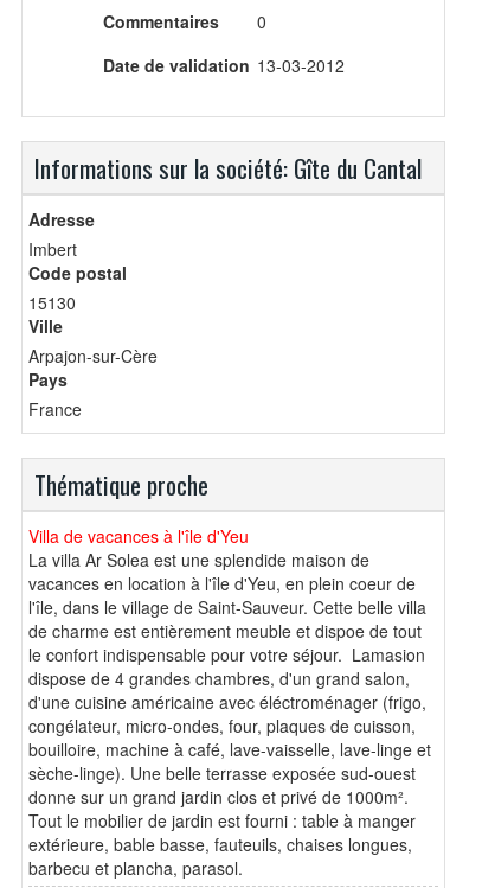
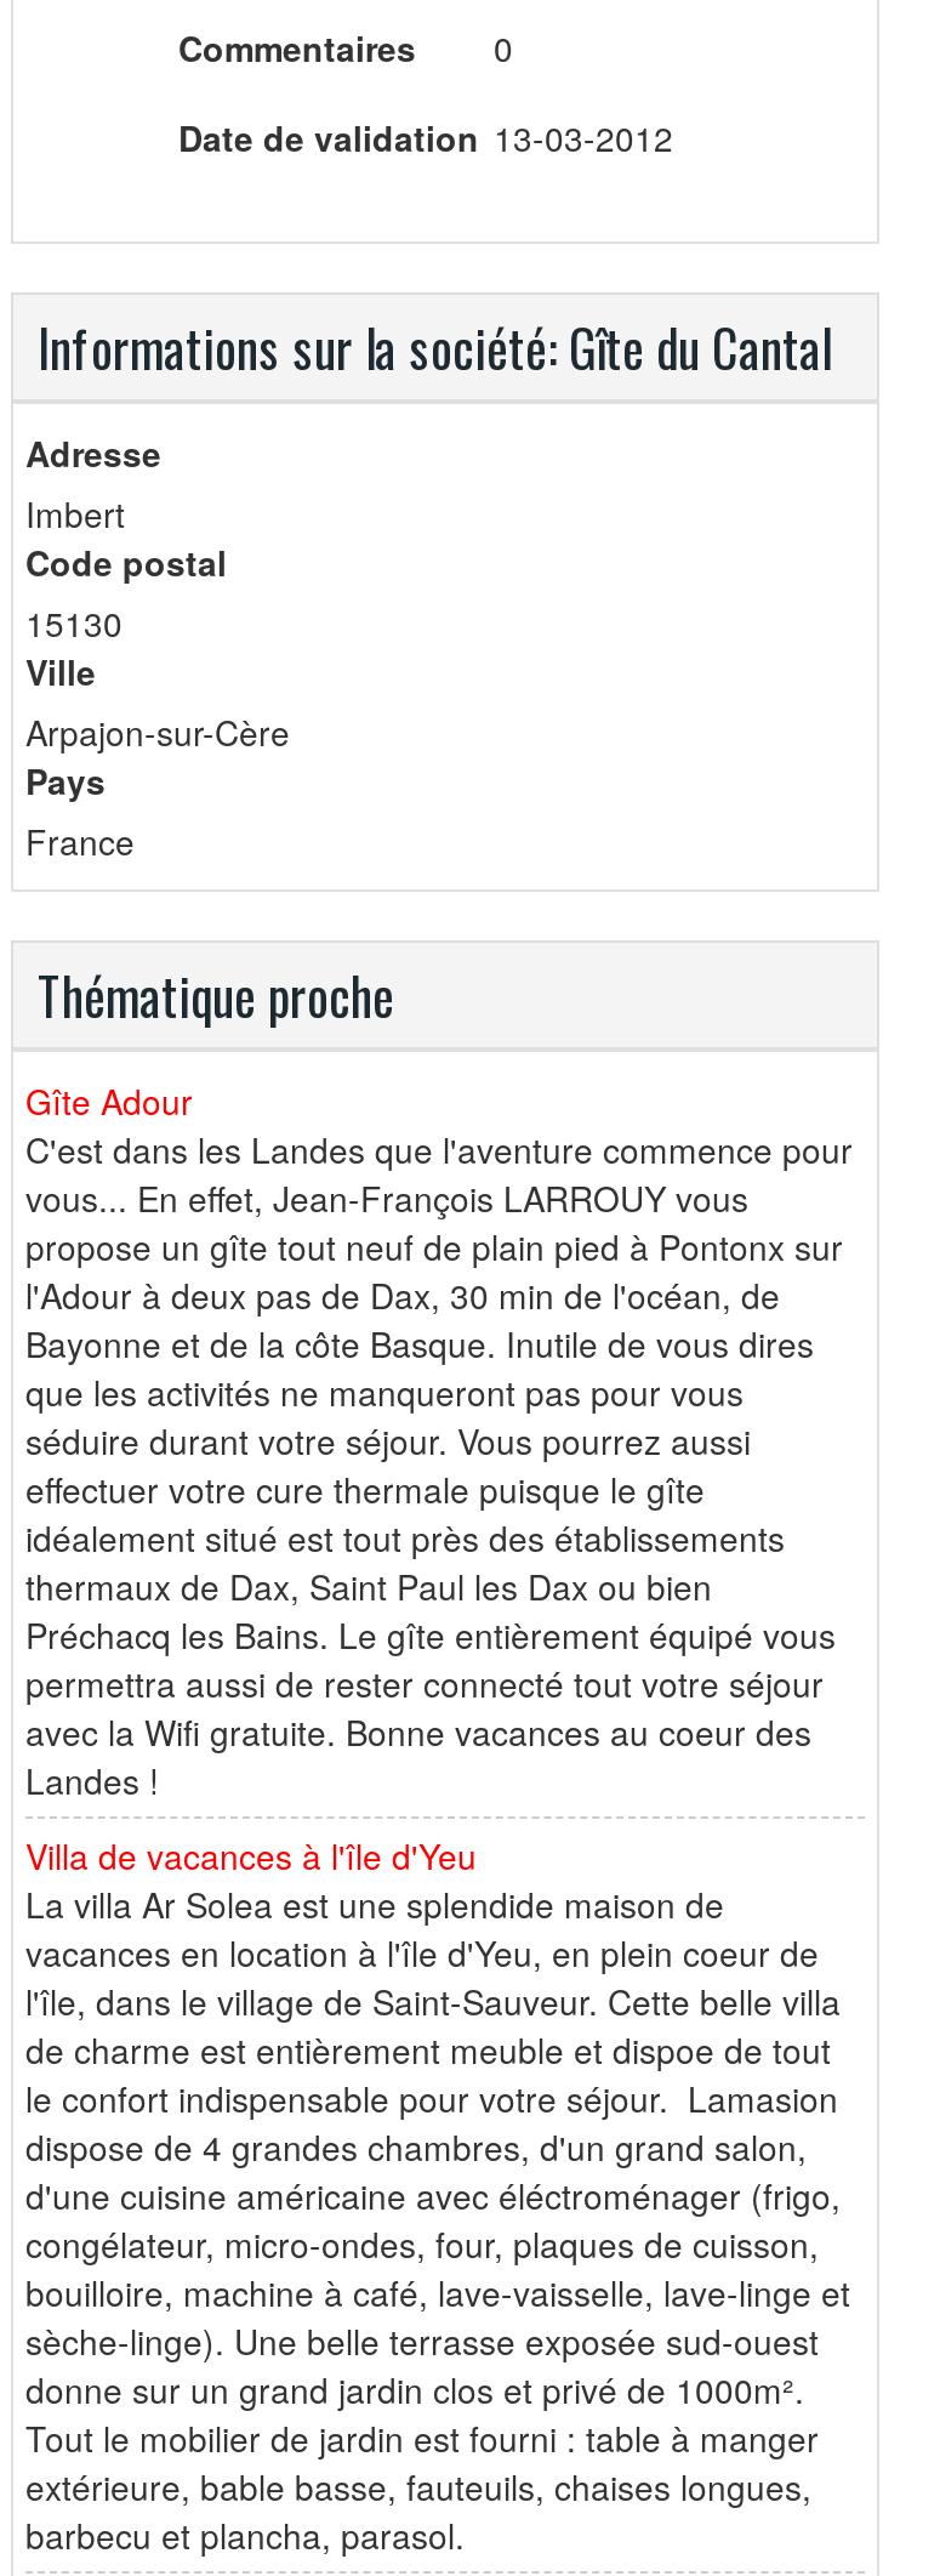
none -> [25,1076,853,1804] Gîte Adour | C'est dans les Landes que l'aventure commence pour | vous... En effet, Jean-François LARROUY vous | propose un gîte tout neuf de plain pied à Pontonx sur | l'Adour à deux pas de Dax, 30 min de l'océan, de | Bayonne et de la côte Basque. Inutile de vous dires | que les activités ne manqueront pas pour vous | séduire durant votre séjour. Vous pourrez aussi | effectuer votre cure thermale puisque le gîte | idéalement situé est tout près des établissements | thermaux de Dax, Saint Paul les Dax ou bien | Préchacq les Bains. Le gîte entièrement équipé vous | permettra aussi de rester connecté tout votre séjour | avec la Wifi gratuite. Bonne vacances au coeur des | Landes !

